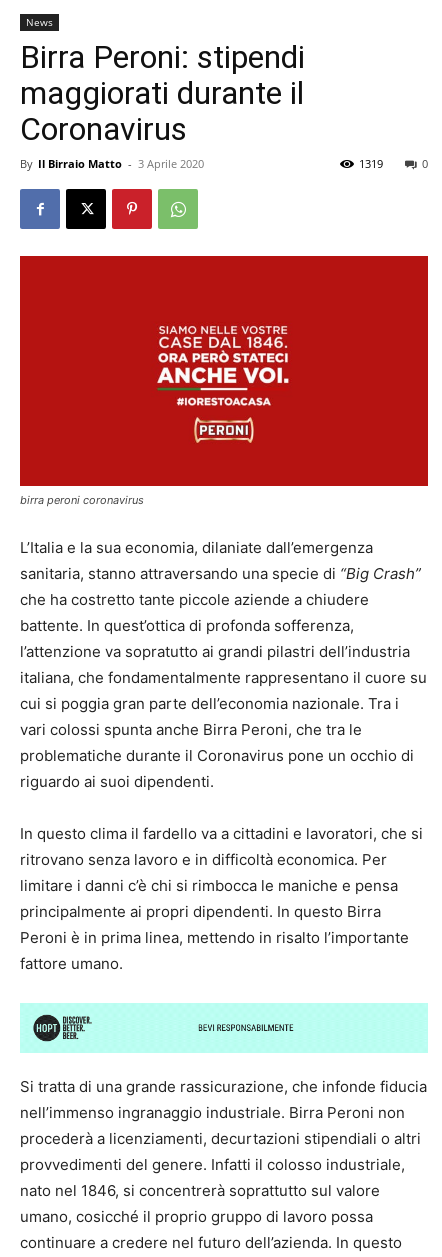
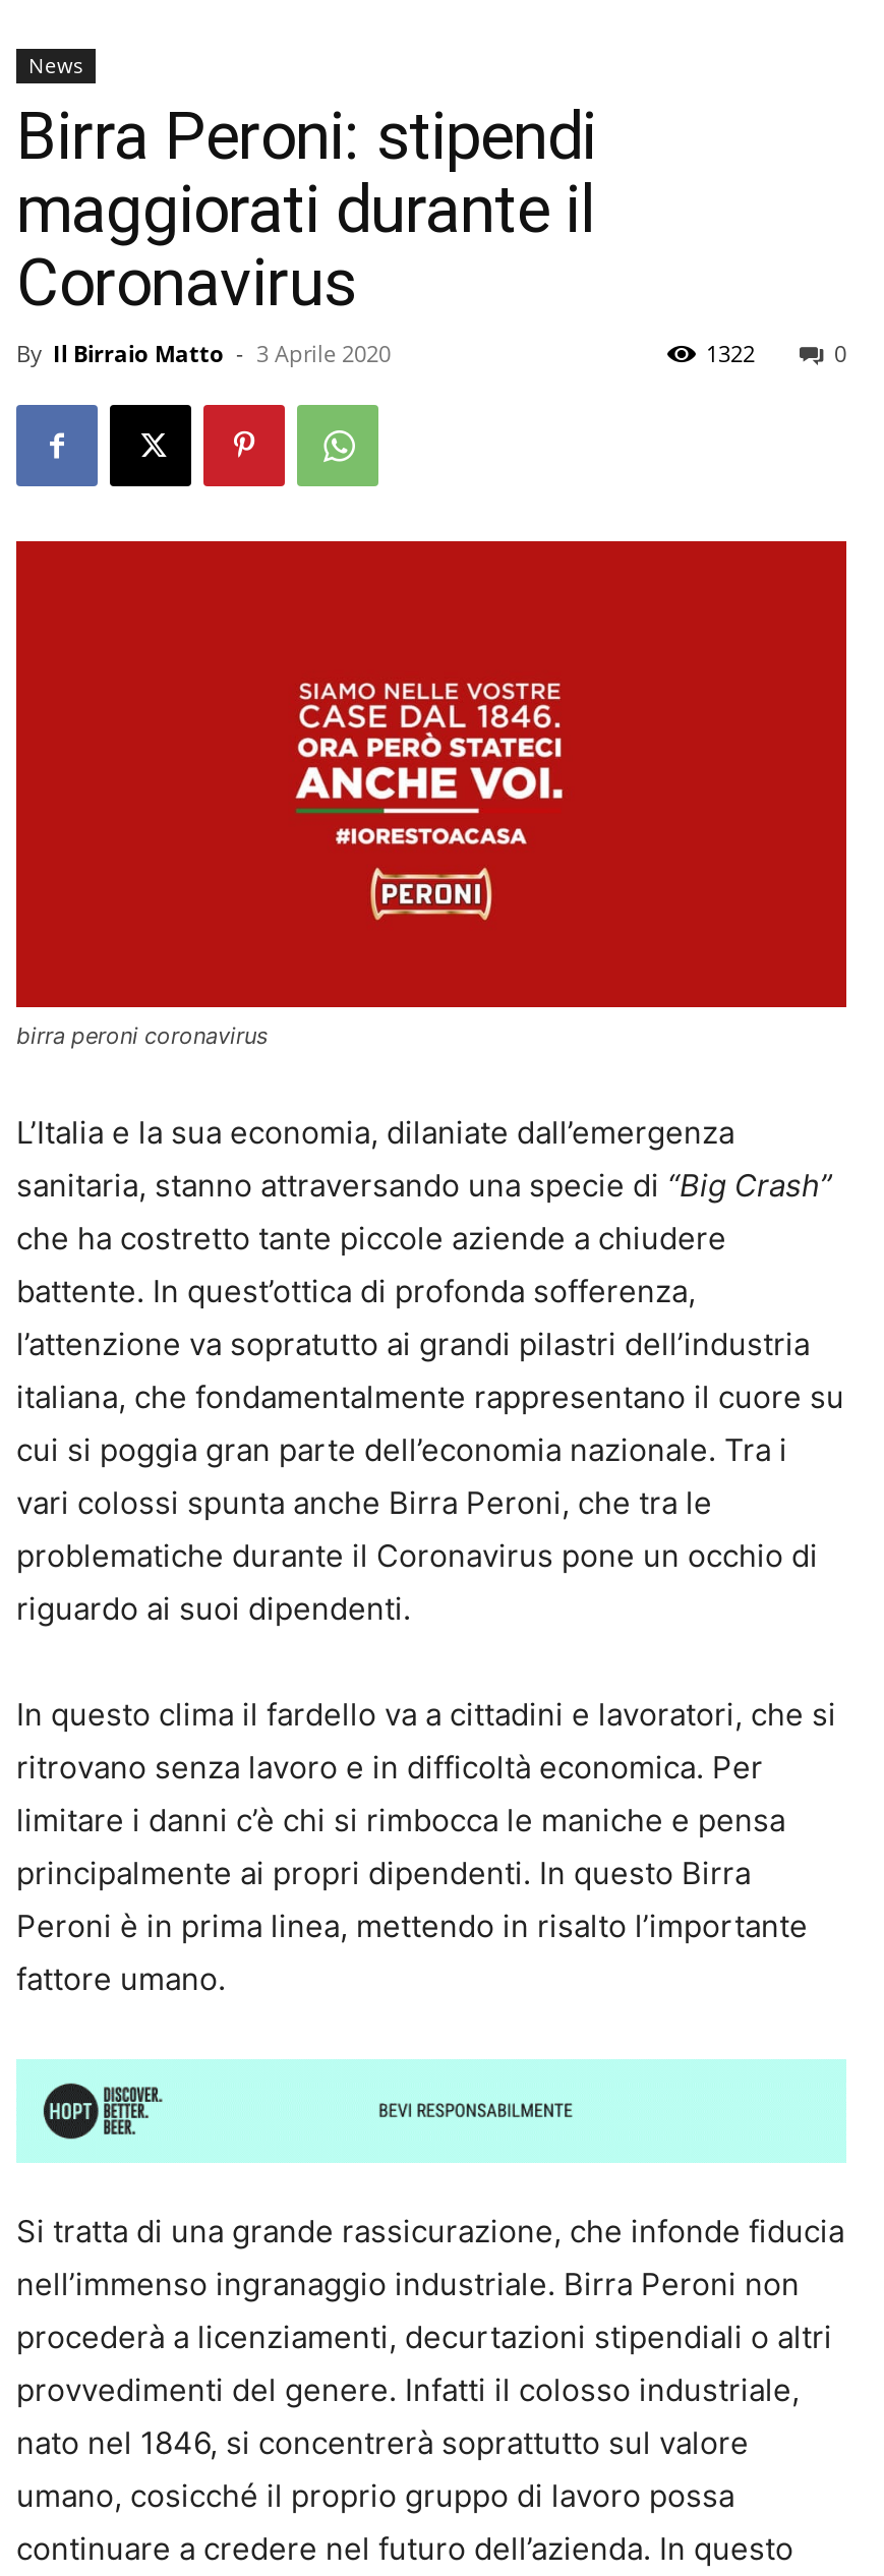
[359,156,383,171] 1319 -> [706,338,755,368] 1322

